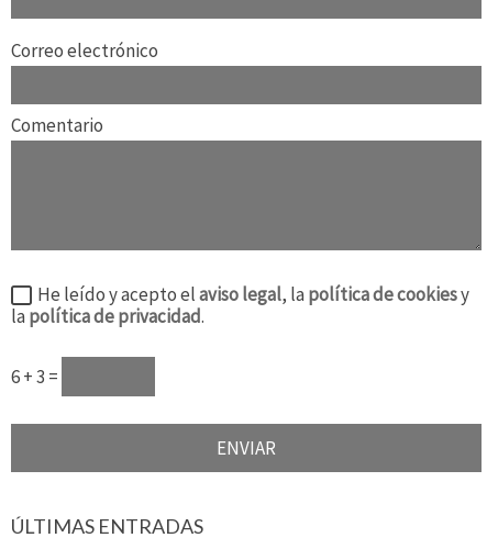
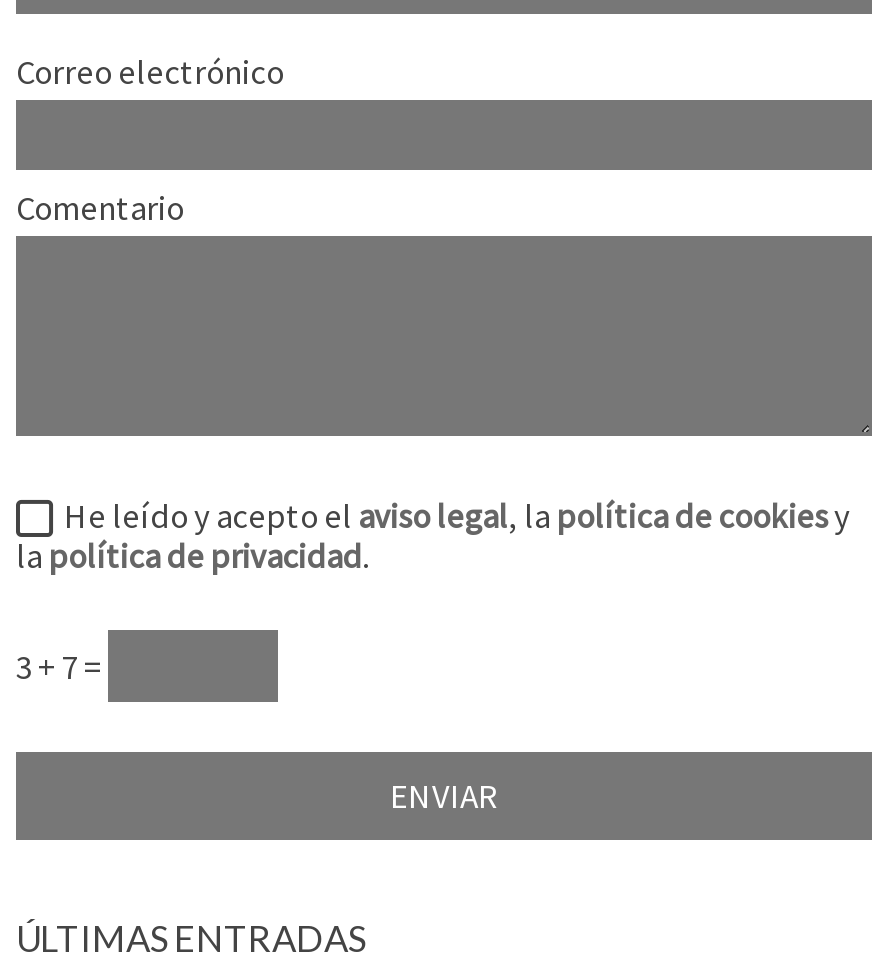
[11,364,58,389] 6 + 3 = -> [16,644,102,688] 3 + 7 =

